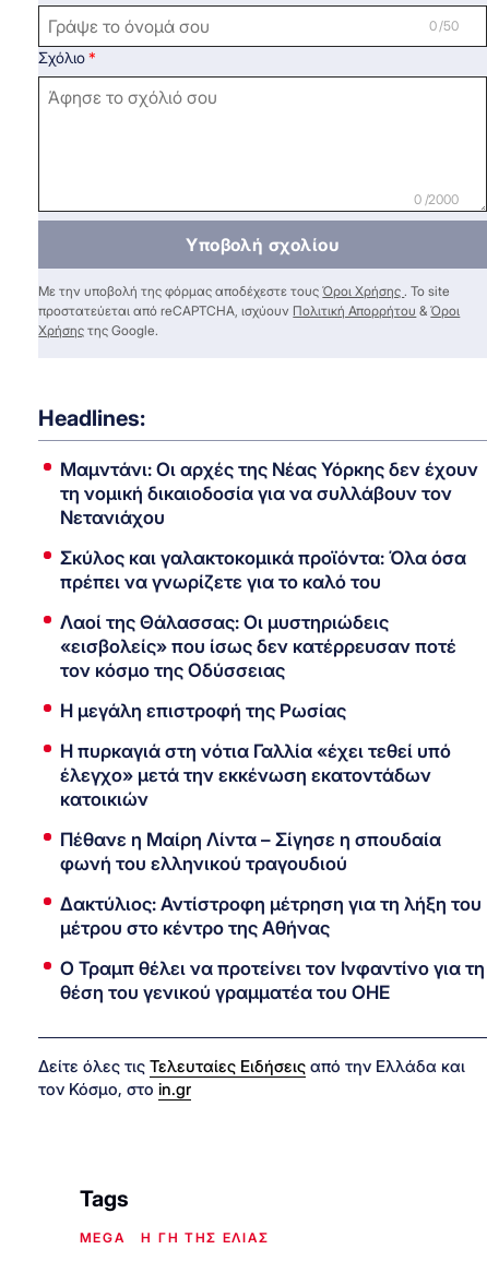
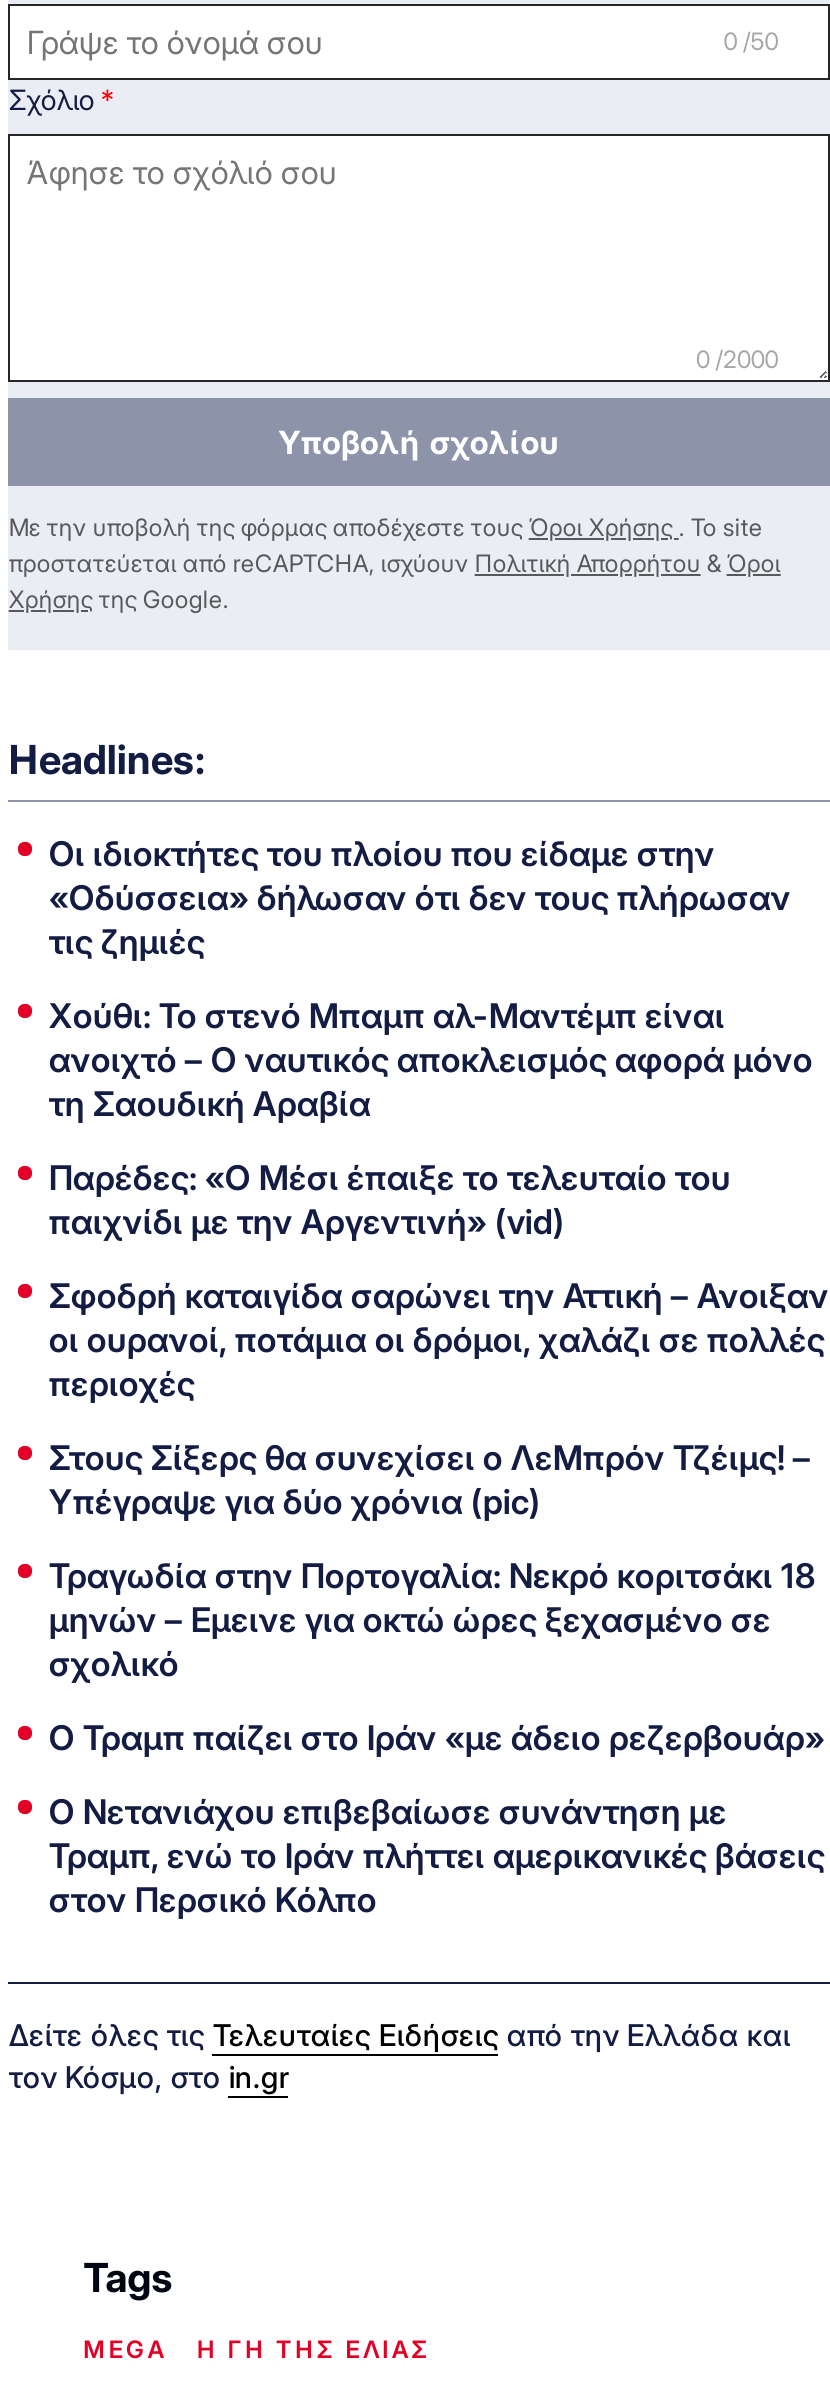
[60,459,479,528] Μαμντάνι: Οι αρχές της Νέας Υόρκης δεν έχουν | τη νομική δικαιοδοσία για να συλλάβουν τον | Νετανιάχου -> [49,834,791,962] Οι ιδιοκτήτες του πλοίου που είδαμε στην | «Οδύσσεια» δήλωσαν ότι δεν τους πλήρωσαν | τις ζημιές
[60,547,467,593] Σκύλος και γαλακτοκομικά προϊόντα: Όλα όσα | πρέπει να γνωρίζετε για το καλό του -> [49,996,813,1124] Χούθι: Το στενό Μπαμπ αλ-Μαντέμπ είναι | ανοιχτό – Ο ναυτικός αποκλεισμός αφορά μόνο | τη Σαουδική Αραβία
[60,611,457,681] Λαοί της Θάλασσας: Οι μυστηριώδεις | «εισβολείς» που ίσως δεν κατέρρευσαν ποτέ | τον κόσμο της Οδύσσειας -> [49,1158,731,1242] Παρέδες: «Ο Μέσι έπαιξε το τελευταίο του | παιχνίδι με την Αργεντινή» (vid)
[60,700,346,722] Η μεγάλη επιστροφή της Ρωσίας -> [49,1276,829,1404] Σφοδρή καταιγίδα σαρώνει την Αττική – Ανοιξαν | οι ουρανοί, ποτάμια οι δρόμοι, χαλάζι σε πολλές | περιοχές
[60,740,451,810] Η πυρκαγιά στη νότια Γαλλία «έχει τεθεί υπό | έλεγχο» μετά την εκκένωση εκατοντάδων | κατοικιών -> [49,1438,811,1522] Στους Σίξερς θα συνεχίσει ο ΛεΜπρόν Τζέιμς! – | Υπέγραψε για δύο χρόνια (pic)
[60,829,441,875] Πέθανε η Μαίρη Λίντα – Σίγησε η σπουδαία | φωνή του ελληνικού τραγουδιού -> [49,1556,815,1684] Τραγωδία στην Πορτογαλία: Νεκρό κοριτσάκι 18 | μηνών – Εμεινε για οκτώ ώρες ξεχασμένο σε | σχολικό
[60,893,482,939] Δακτύλιος: Αντίστροφη μέτρηση για τη λήξη του | μέτρου στο κέντρο της Αθήνας -> [49,1718,825,1758] Ο Τραμπ παίζει στο Ιράν «με άδειο ρεζερβουάρ»
[60,957,485,1003] O Τραμπ θέλει να προτείνει τον Ινφαντίνο για τη | θέση του γενικού γραμματέα του ΟΗΕ -> [49,1792,825,1920] Ο Νετανιάχου επιβεβαίωσε συνάντηση με | Τραμπ, ενώ το Ιράν πλήττει αμερικανικές βάσεις | στον Περσικό Κόλπο

